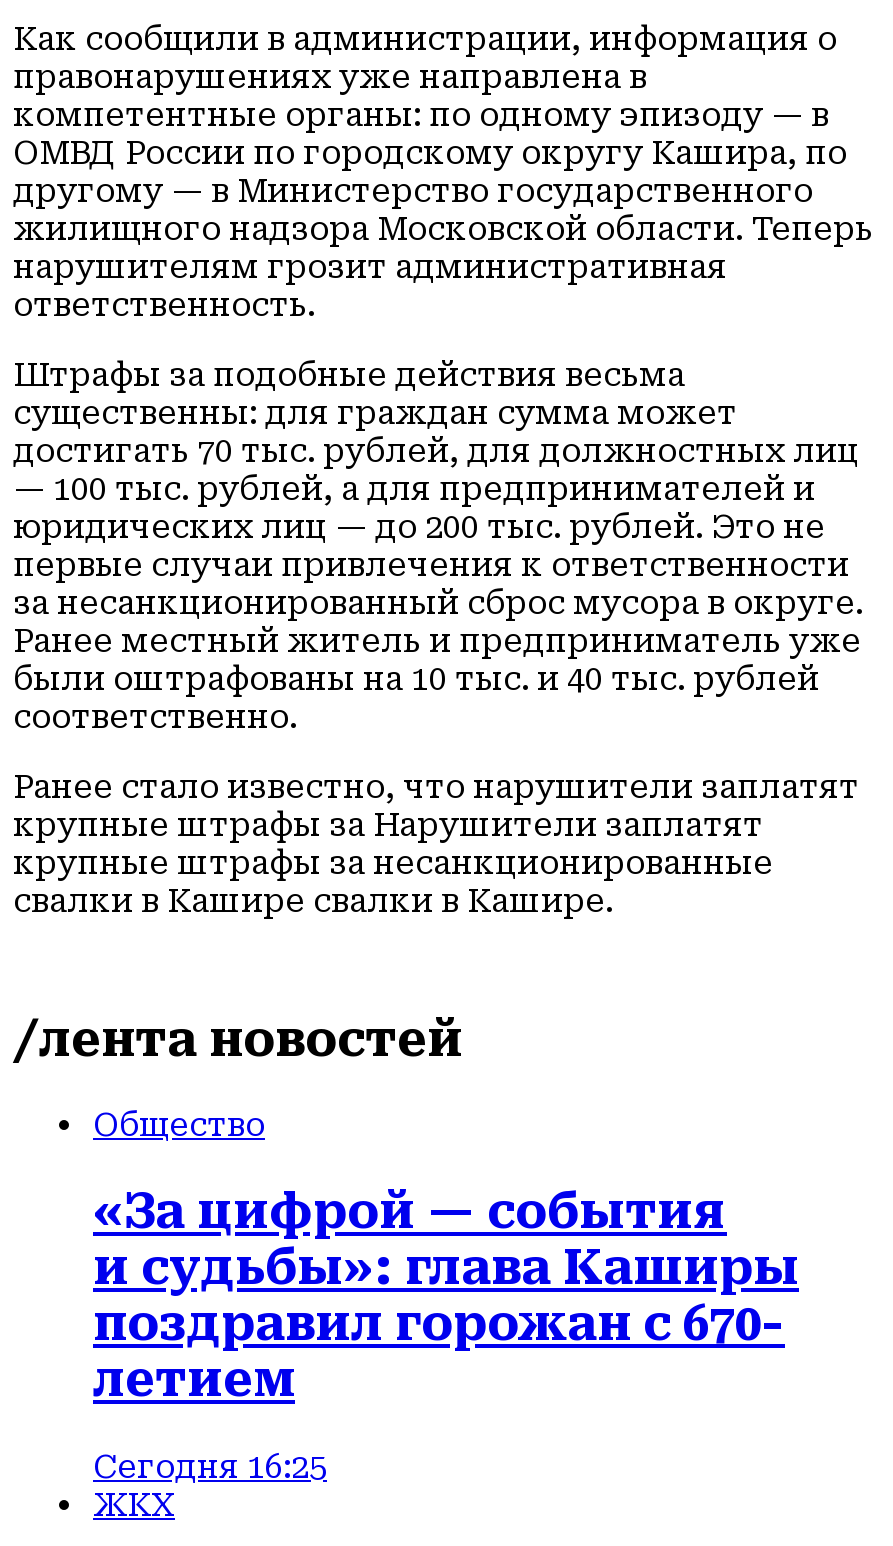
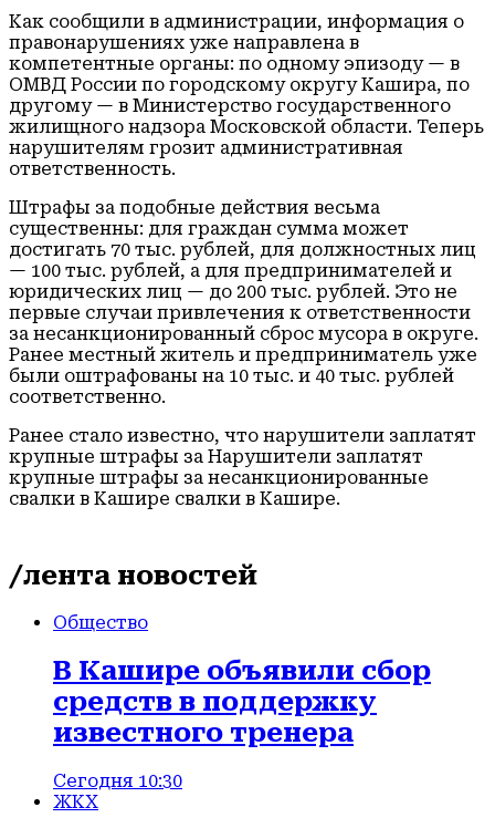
[93,1185,799,1409] «За цифрой — события | и судьбы»: глава Каширы | поздравил горожан с 670- | летием -> [53,656,431,749] В Кашире объявили сбор | средств в поддержку | известного тренера
[93,1448,327,1486] Сегодня 16:25 -> [53,771,182,792] Сегодня 10:30

